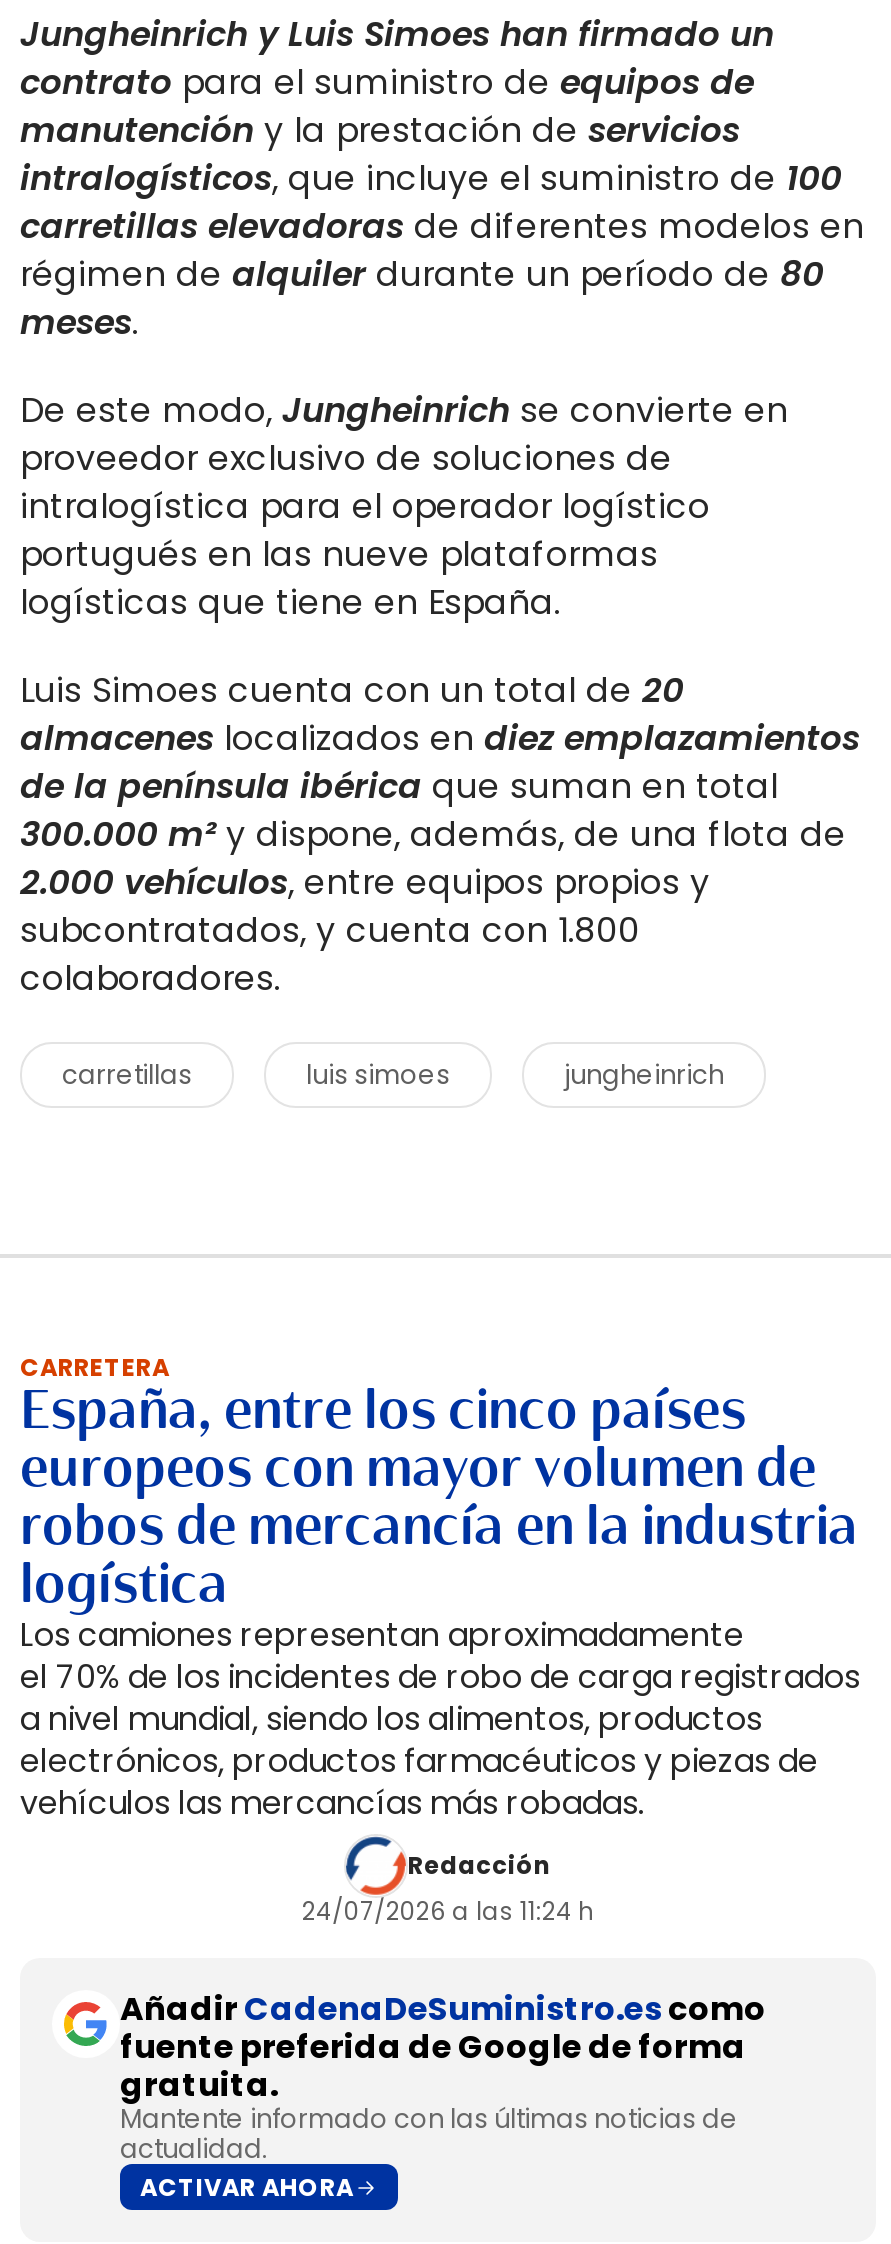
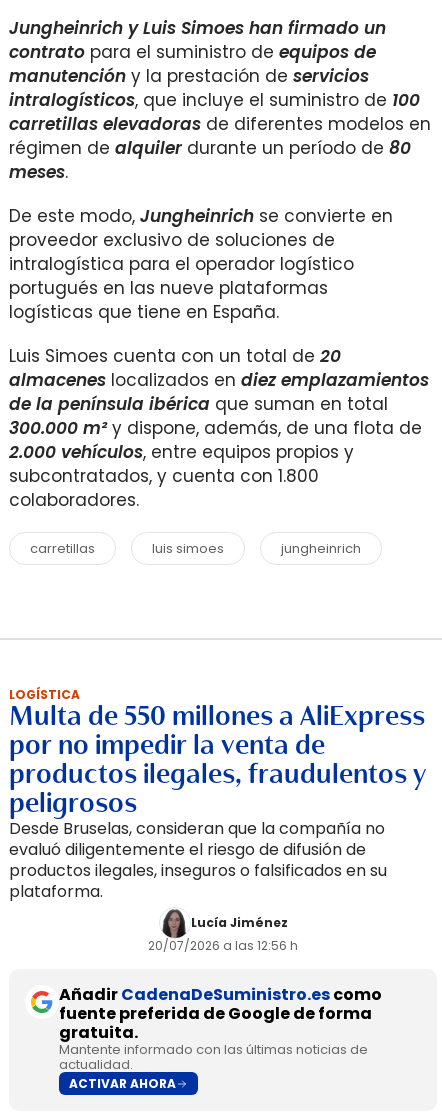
[20,1350,860,1826] CARRETERA | España, entre los cinco países | europeos con mayor volumen de | robos de mercancía en la industria | logística | Los camiones representan aproximadamente | el 70% de los incidentes de robo de carga registrados | a nivel mundial, siendo los alimentos, productos | electrónicos, productos farmacéuticos y piezas de | vehículos las mercancías más robadas. -> [9,686,426,903] LOGÍSTICA | Multa de 550 millones a AliExpress | por no impedir la venta de | productos ilegales, fraudulentos y | peligrosos | Desde Bruselas, consideran que la compañía no | evaluó diligentemente el riesgo de difusión de | productos ilegales, inseguros o falsificados en su | plataforma.
[302,1848,594,1928] Redacción | 24/07/2026 a las 11:24 h -> [148,914,298,954] Lucía Jiménez | 20/07/2026 a las 12:56 h

